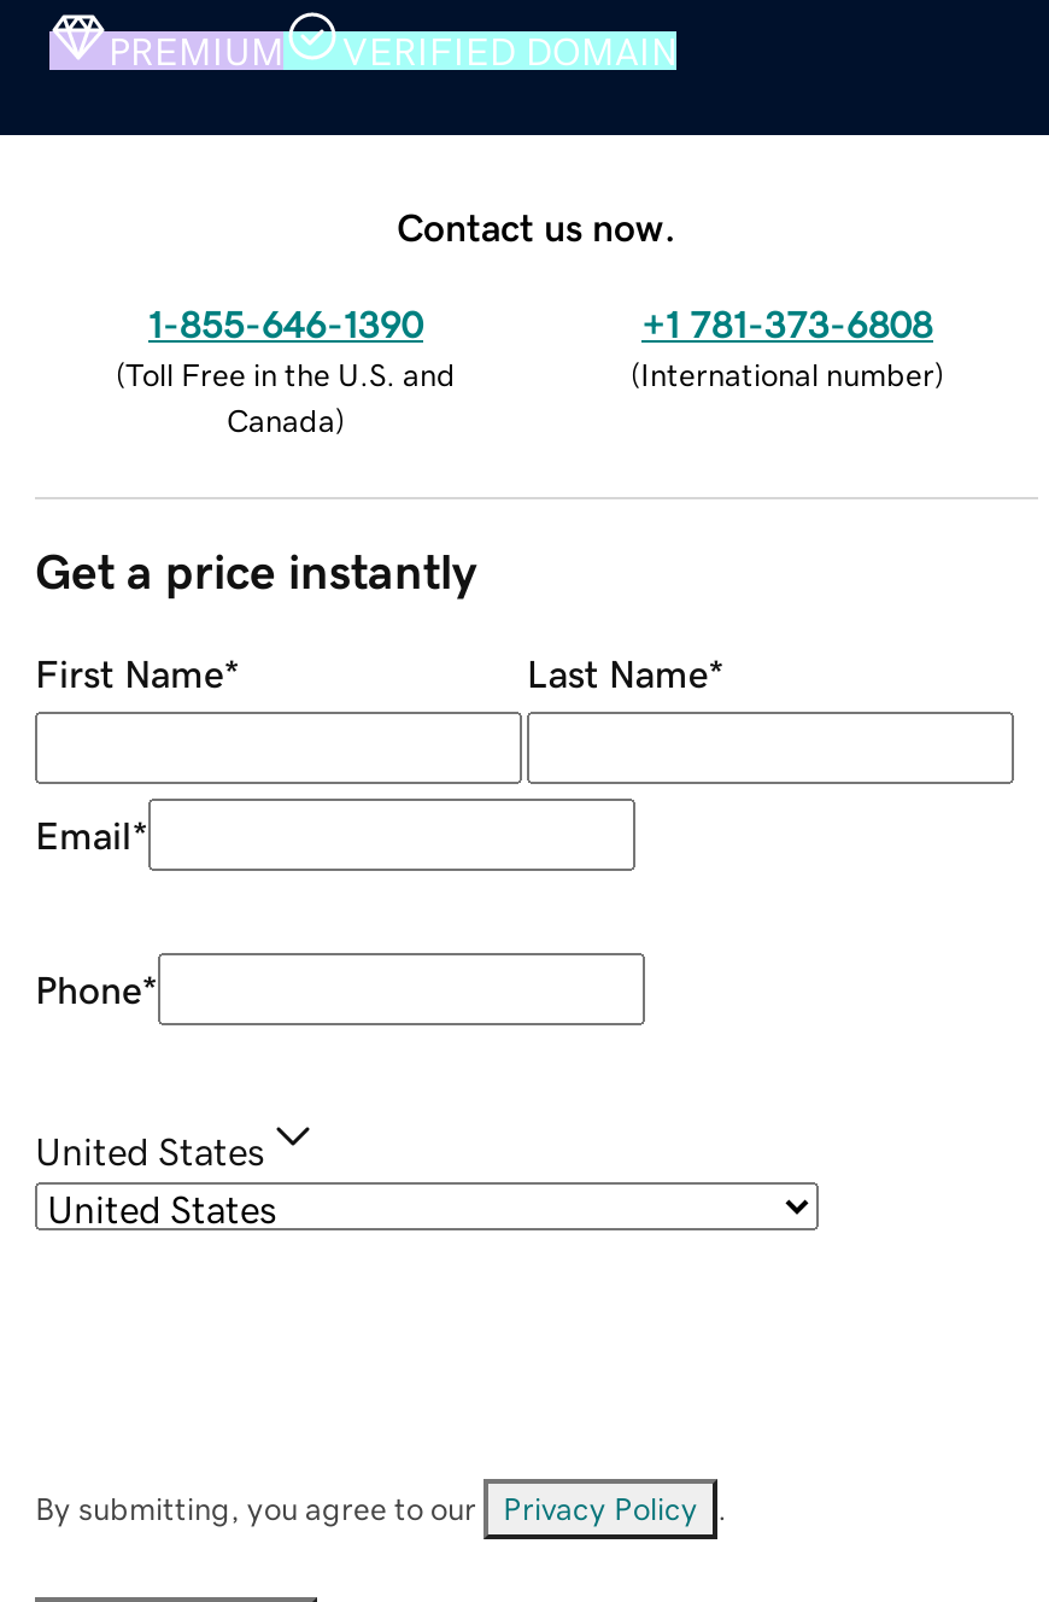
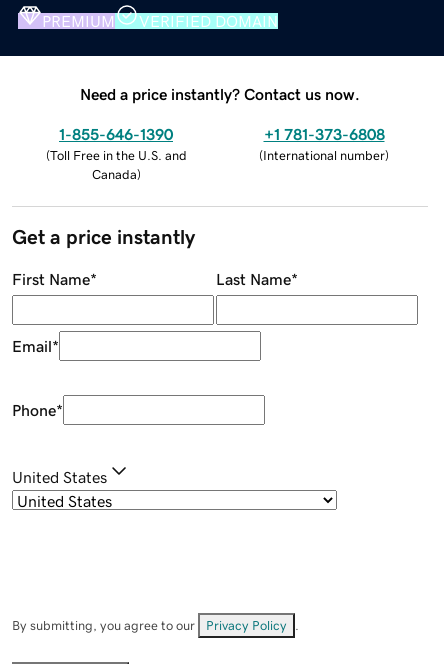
[397,207,676,245] Contact us now. -> [80,86,360,102] Need a price instantly? Contact us now.

